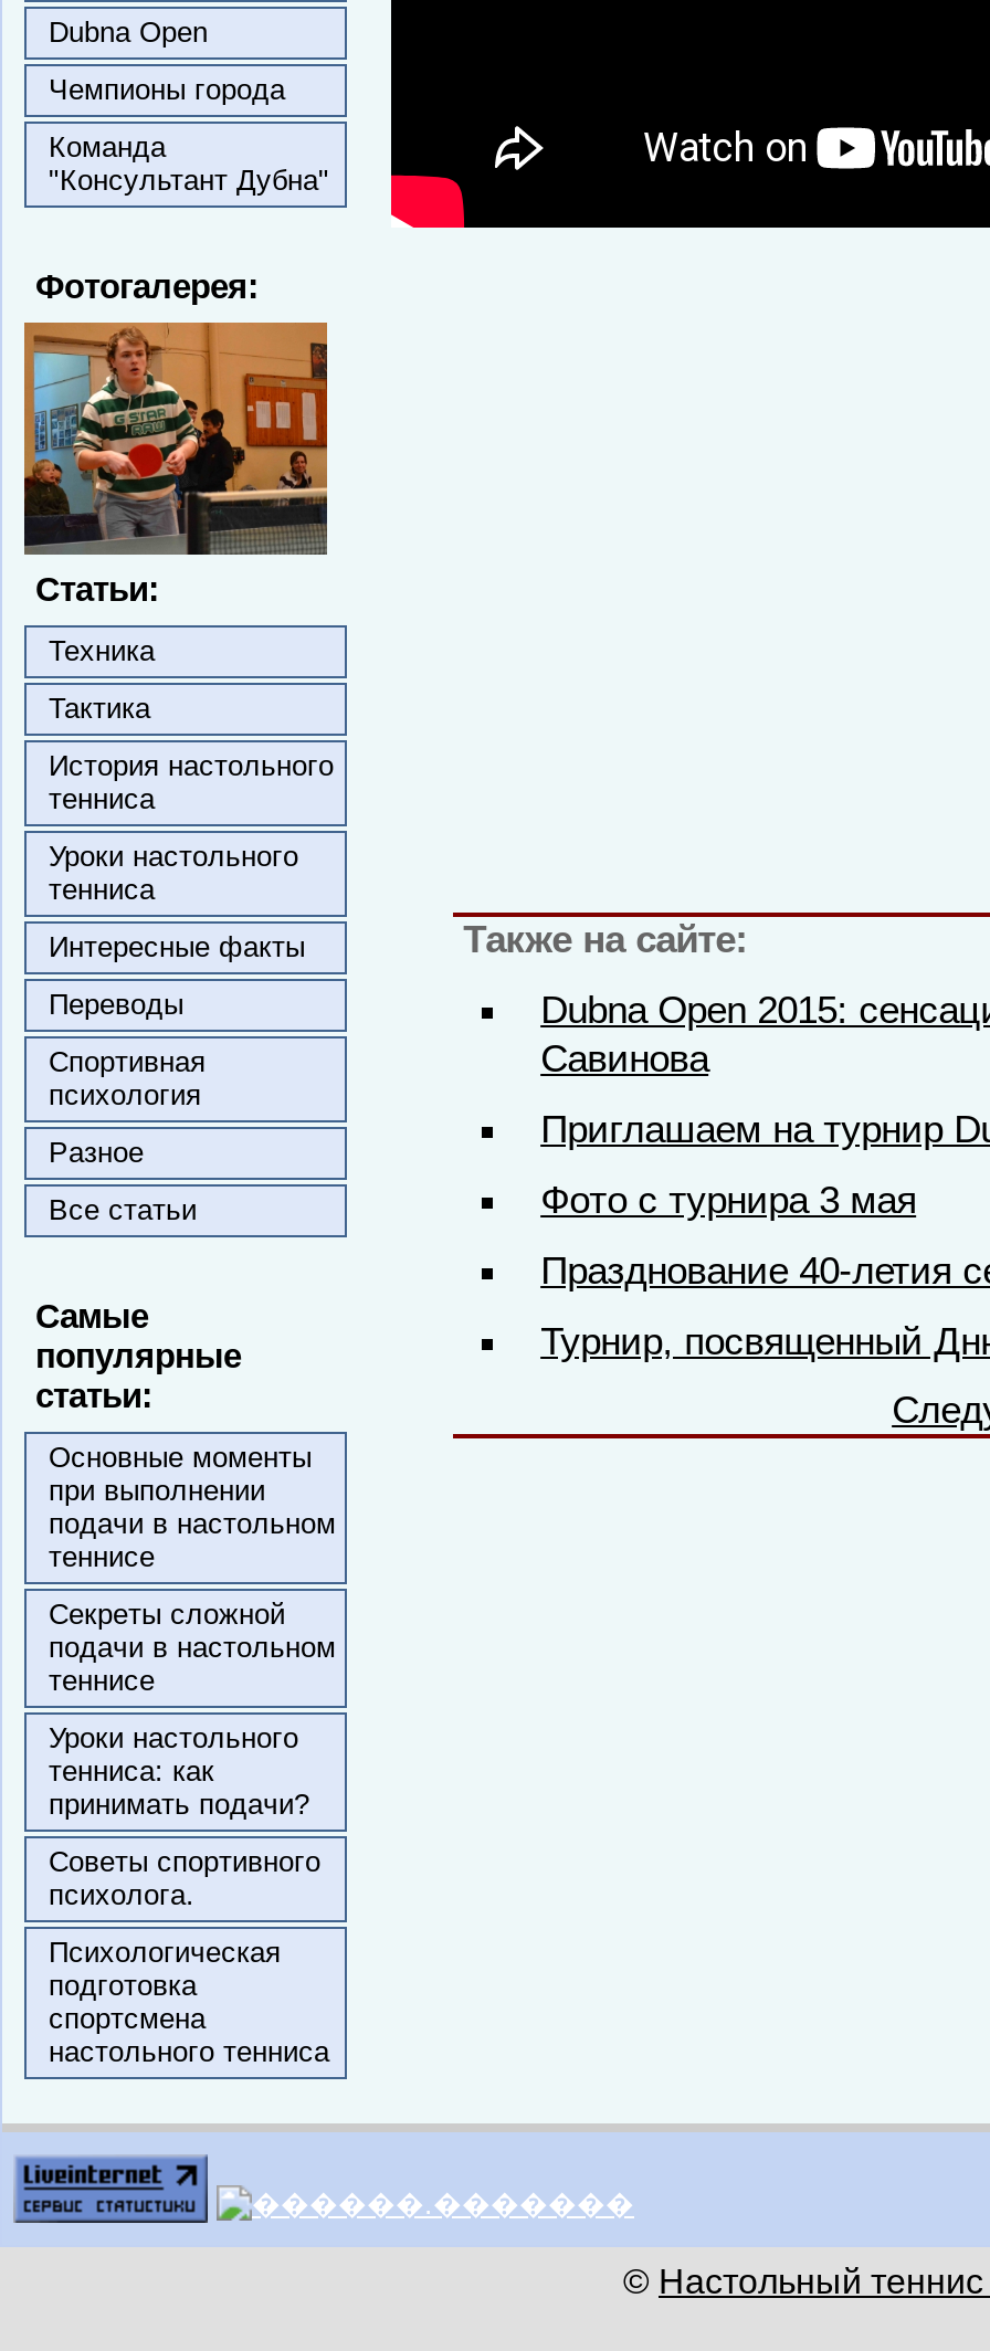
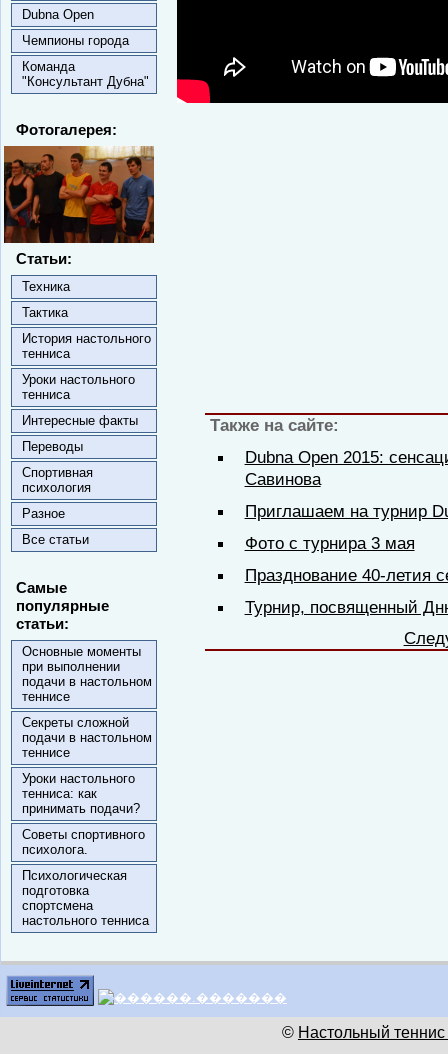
[9,320,340,557] [image] -> [3,145,155,244] [image]

